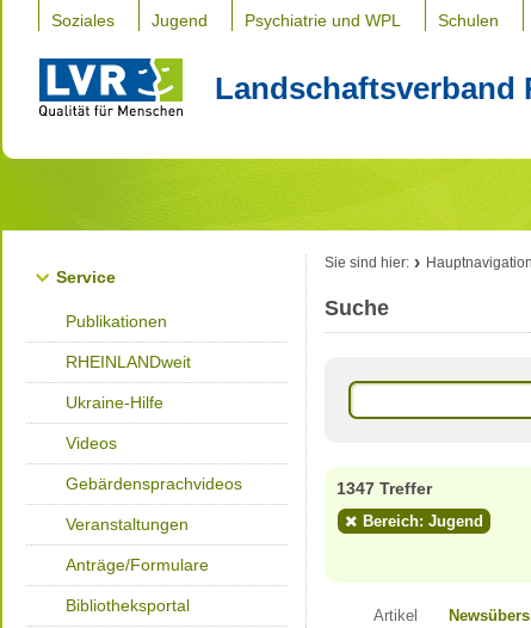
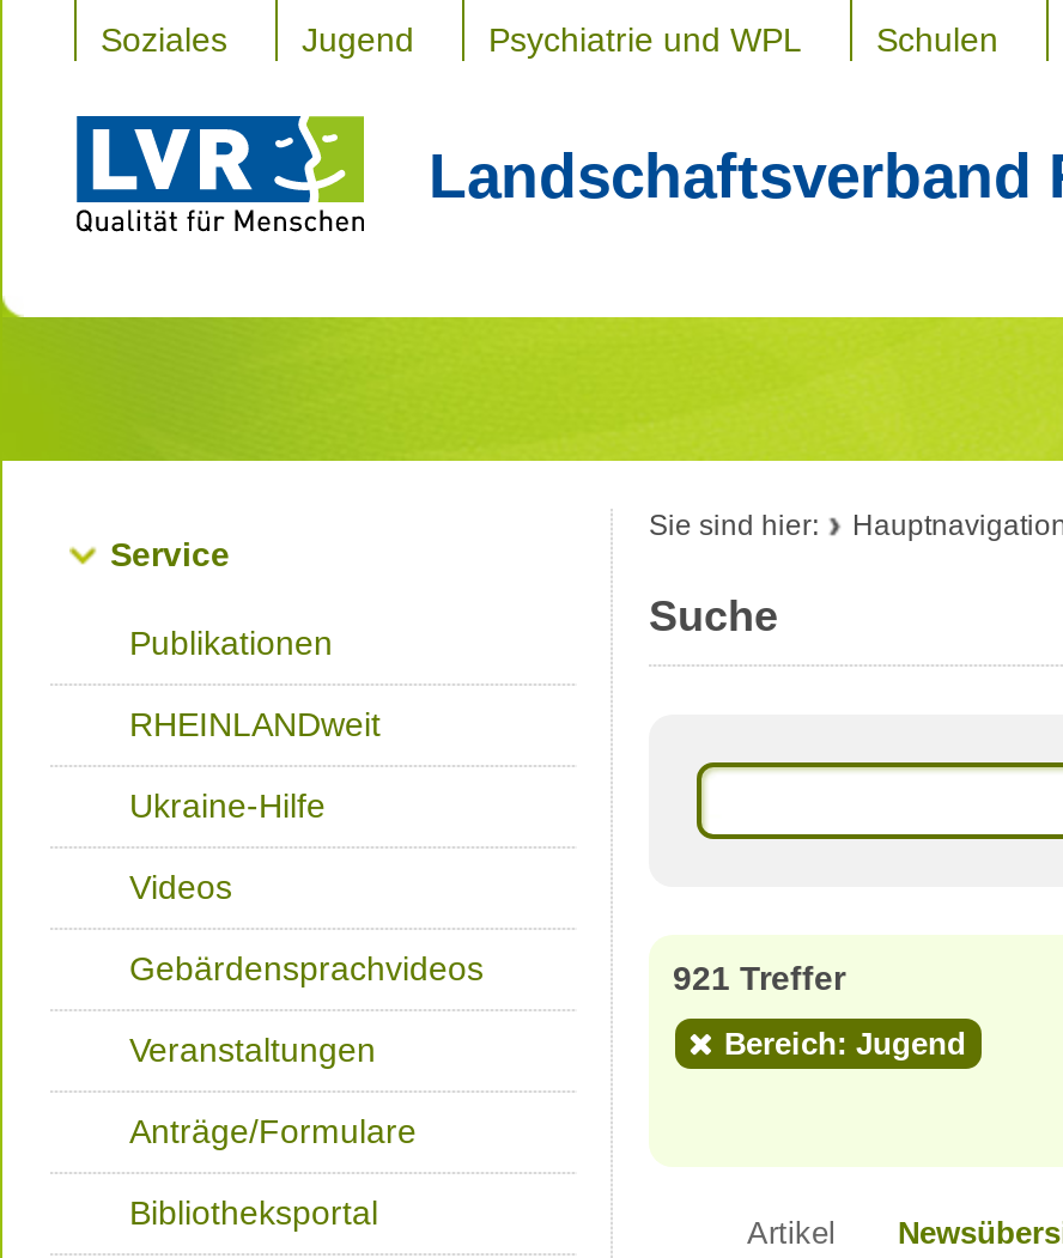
[336,479,432,498] 1347 Treffer -> [673,959,845,997] 921 Treffer

